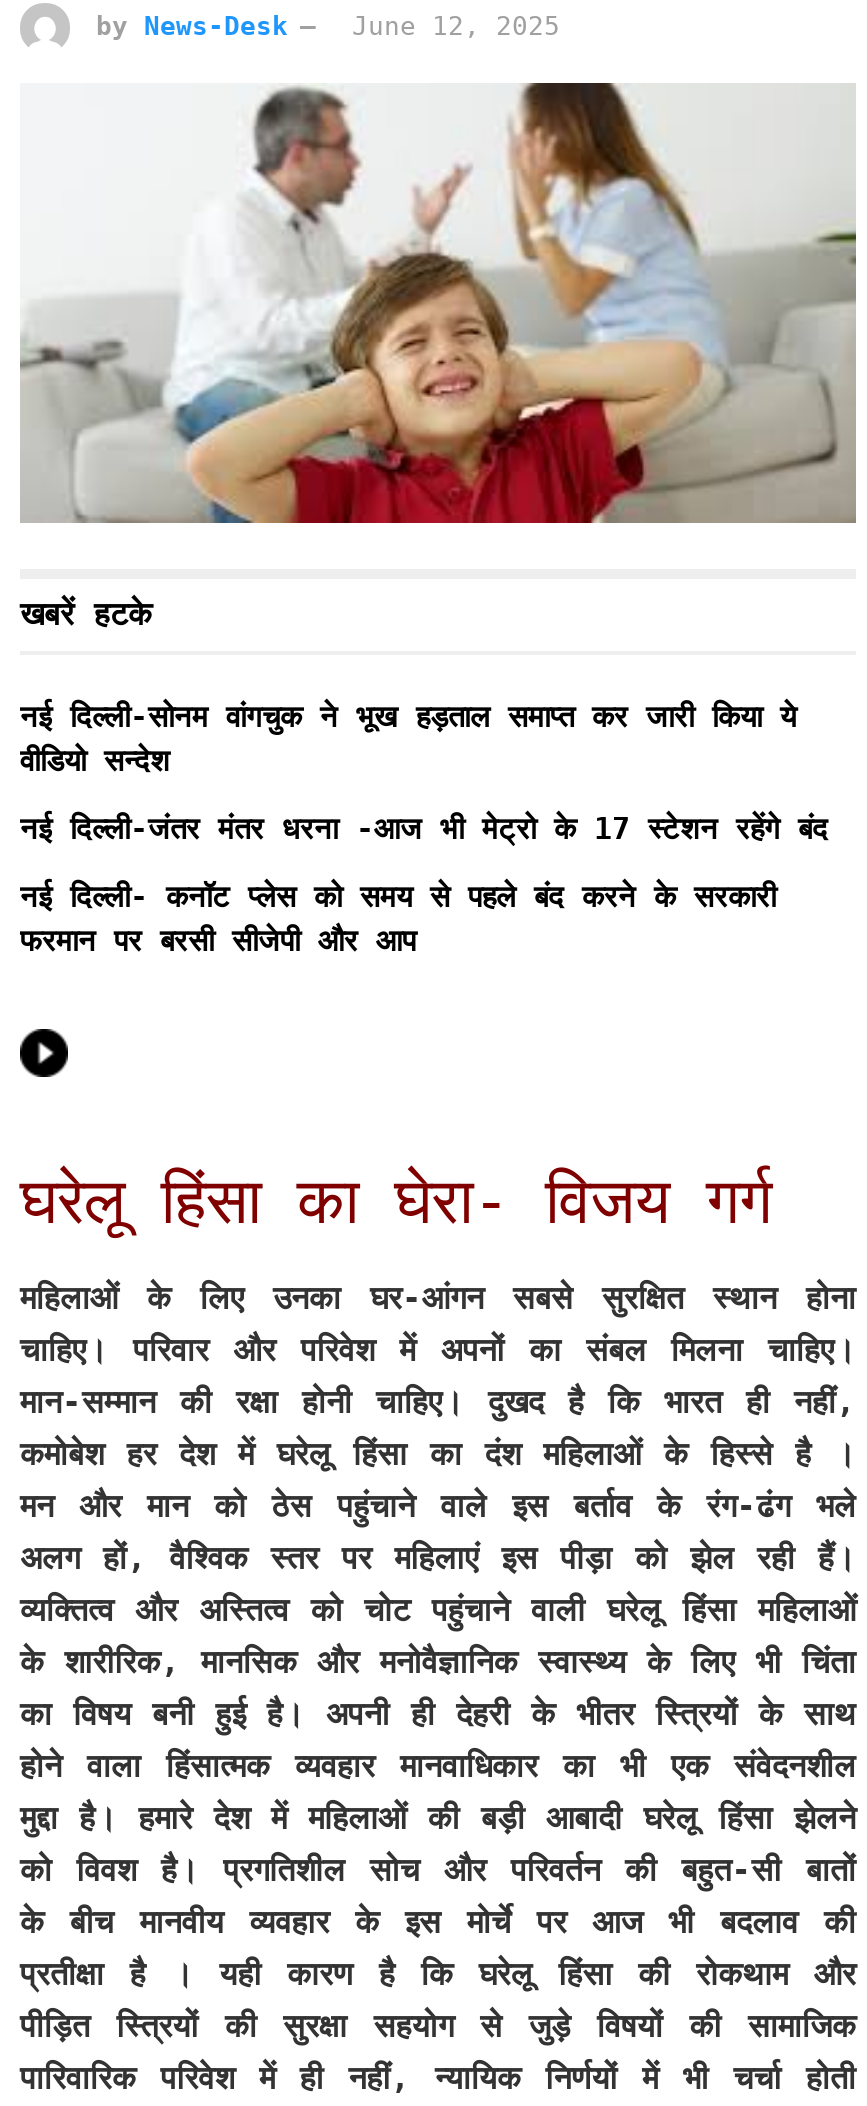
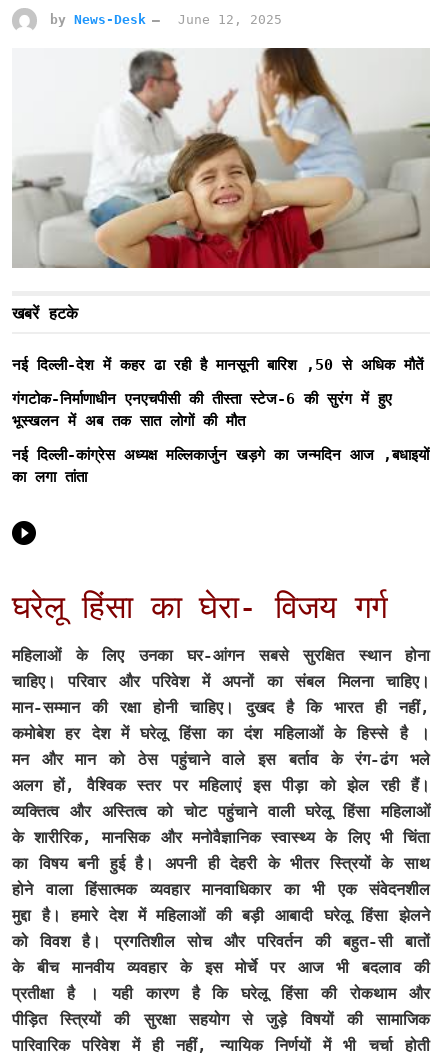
[20,698,796,778] नई दिल्ली-सोनम वांगचुक ने भूख हड़ताल समाप्त कर जारी किया ये | वीडियो सन्देश -> [12,356,423,374] नई दिल्ली-देश में कहर ढा रही है मानसूनी बारिश ,50 से अधिक मौतें
[20,810,828,846] नई दिल्ली-जंतर मंतर धरना -आज भी मेट्रो के 17 स्टेशन रहेंगे बंद -> [12,390,392,430] गंगटोक-निर्माणाधीन एनएचपीसी की तीस्ता स्टेज-6 की सुरंग में हुए | भूस्खलन में अब तक सात लोगों की मौत
[20,878,776,958] नई दिल्ली- कनॉट प्लेस को समय से पहले बंद करने के सरकारी | फरमान पर बरसी सीजेपी और आप -> [12,446,429,486] नई दिल्ली-कांग्रेस अध्यक्ष मल्लिकार्जुन खड़गे का जन्मदिन आज ,बधाइयों | का लगा तांता

